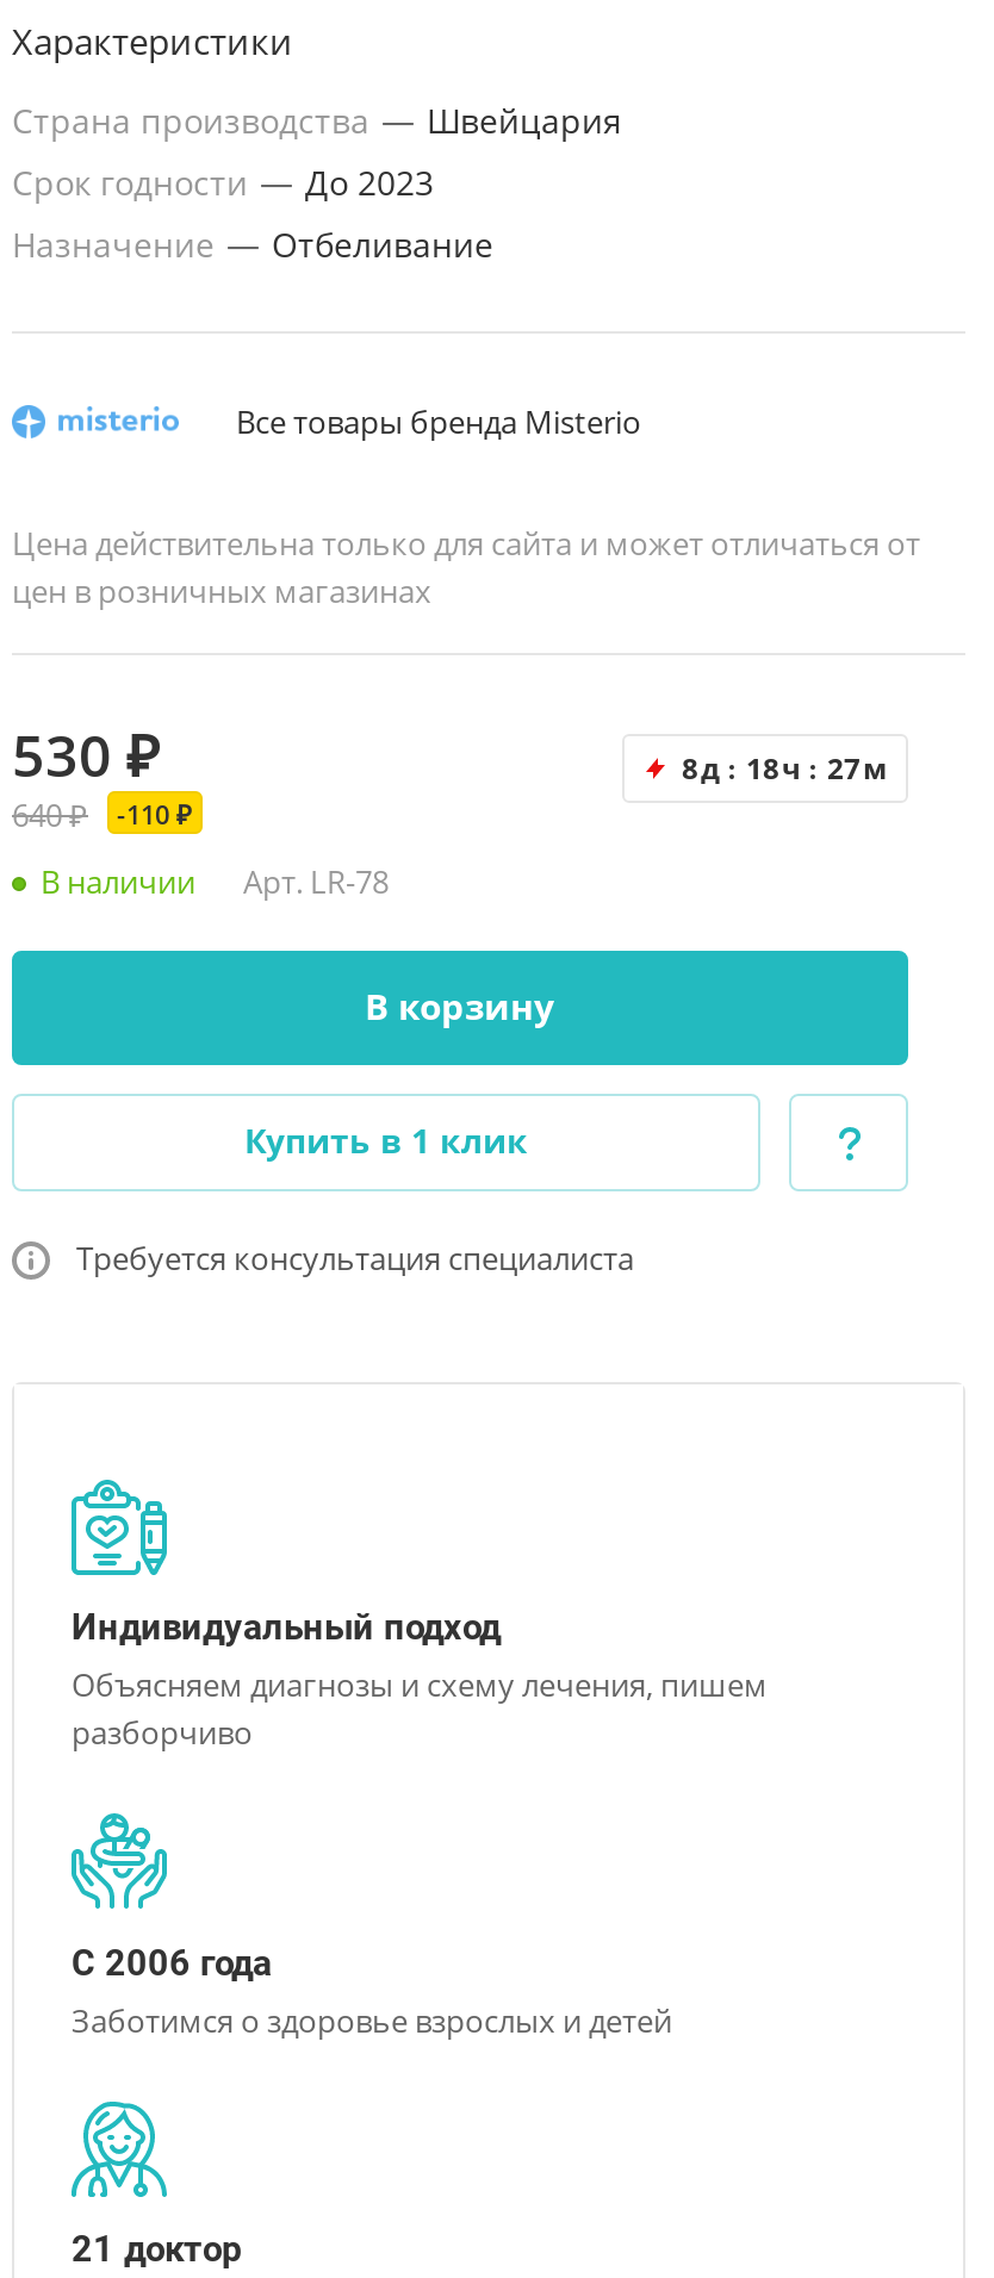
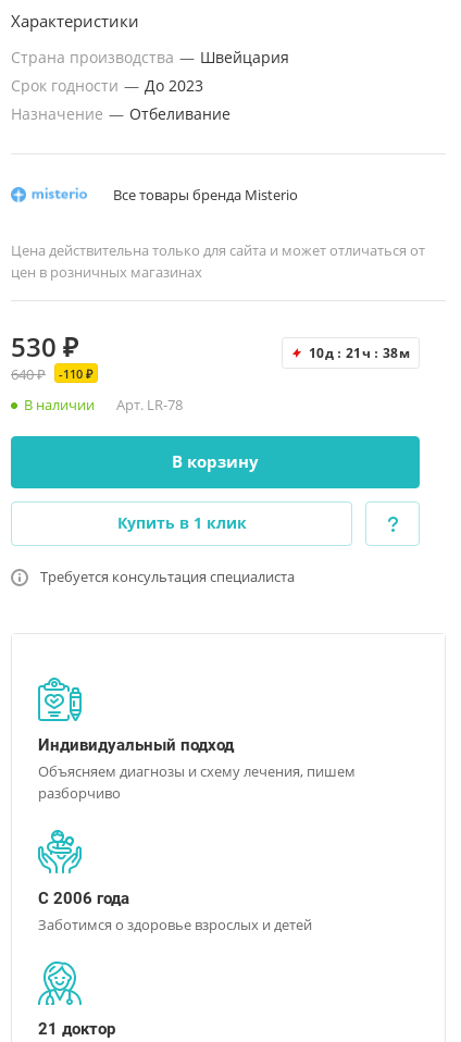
[682,748,720,789] 8д -> [309,344,334,362] 10д
[746,748,801,789] 18ч -> [346,344,371,362] 21ч
[827,748,887,789] 27м -> [383,344,410,362] 38м

